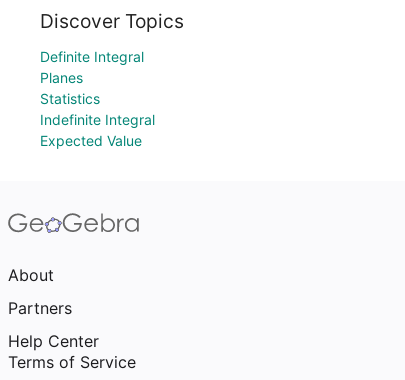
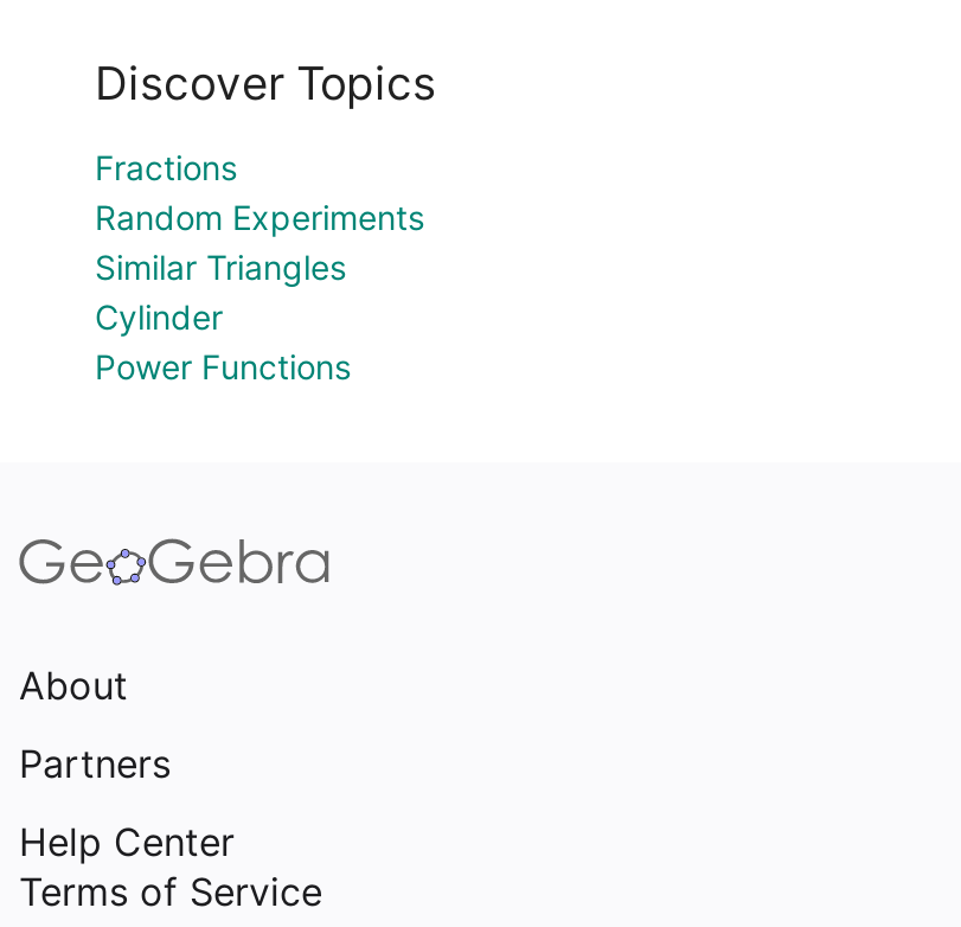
[40,48,155,149] Definite Integral | Planes | Statistics | Indefinite Integral | Expected Value -> [95,147,424,386] Fractions | Random Experiments | Similar Triangles | Cylinder | Power Functions

